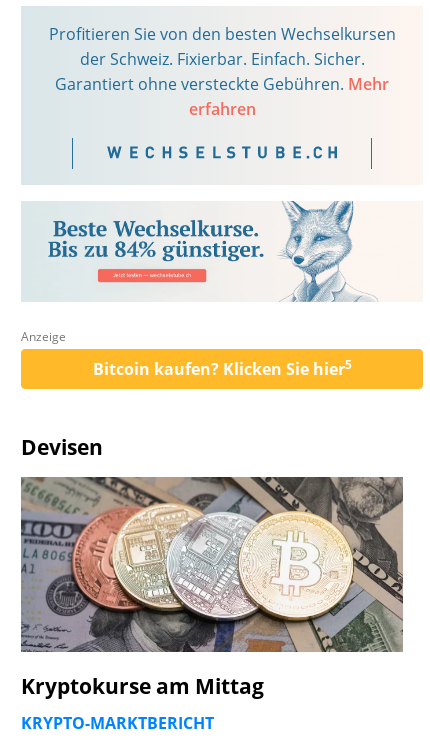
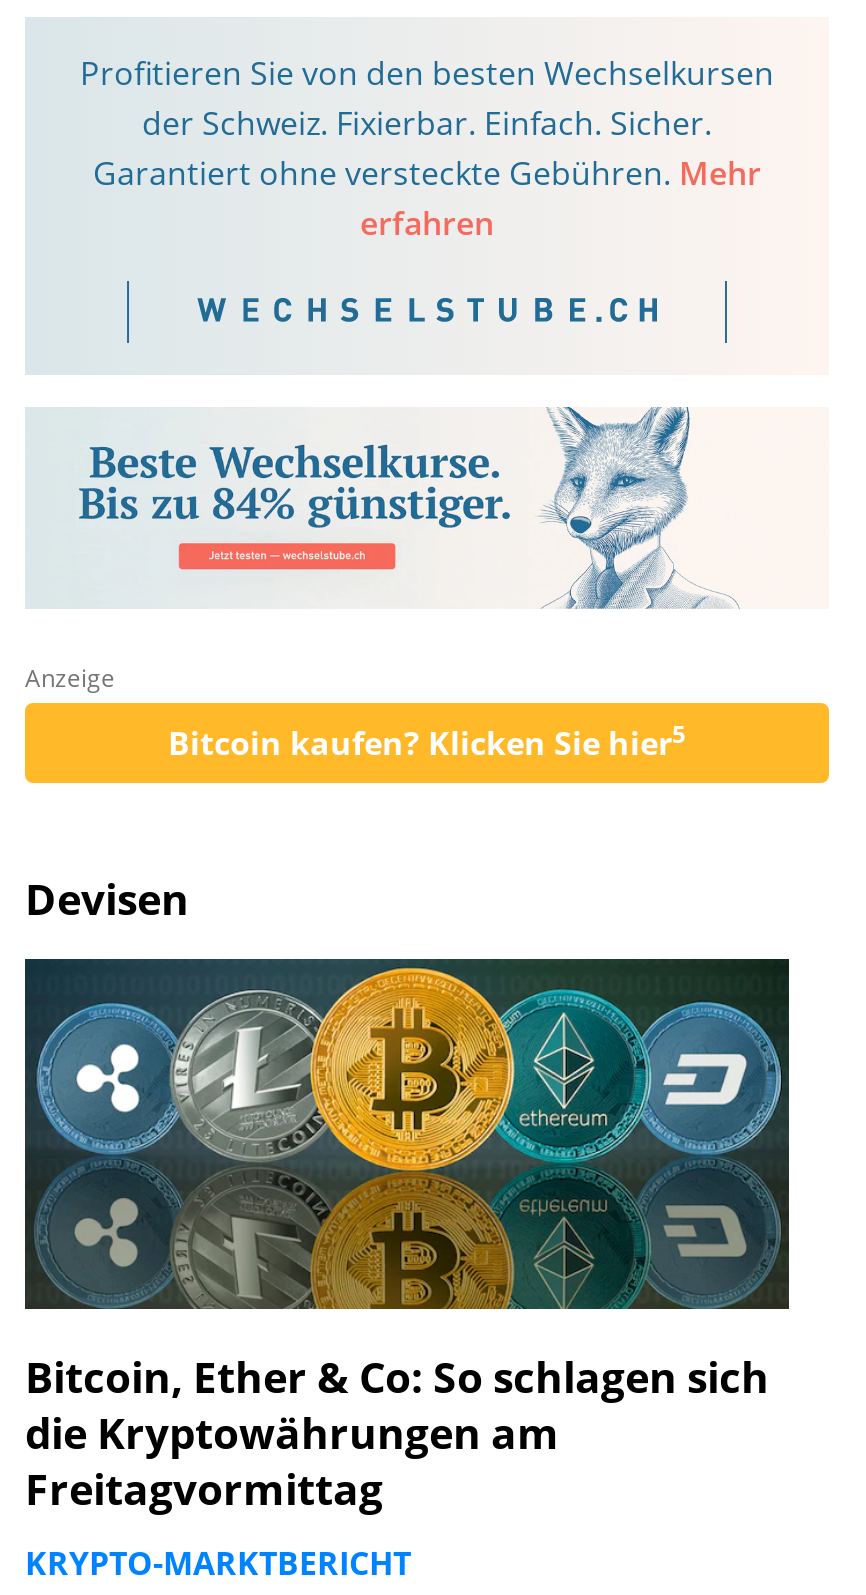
[20,476,404,609] [image] -> [23,957,791,1311] [image]
[21,672,264,700] Kryptokurse am Mittag -> [25,1349,769,1517] Bitcoin, Ether & Co: So schlagen sich | die Kryptowährungen am | Freitagvormittag

